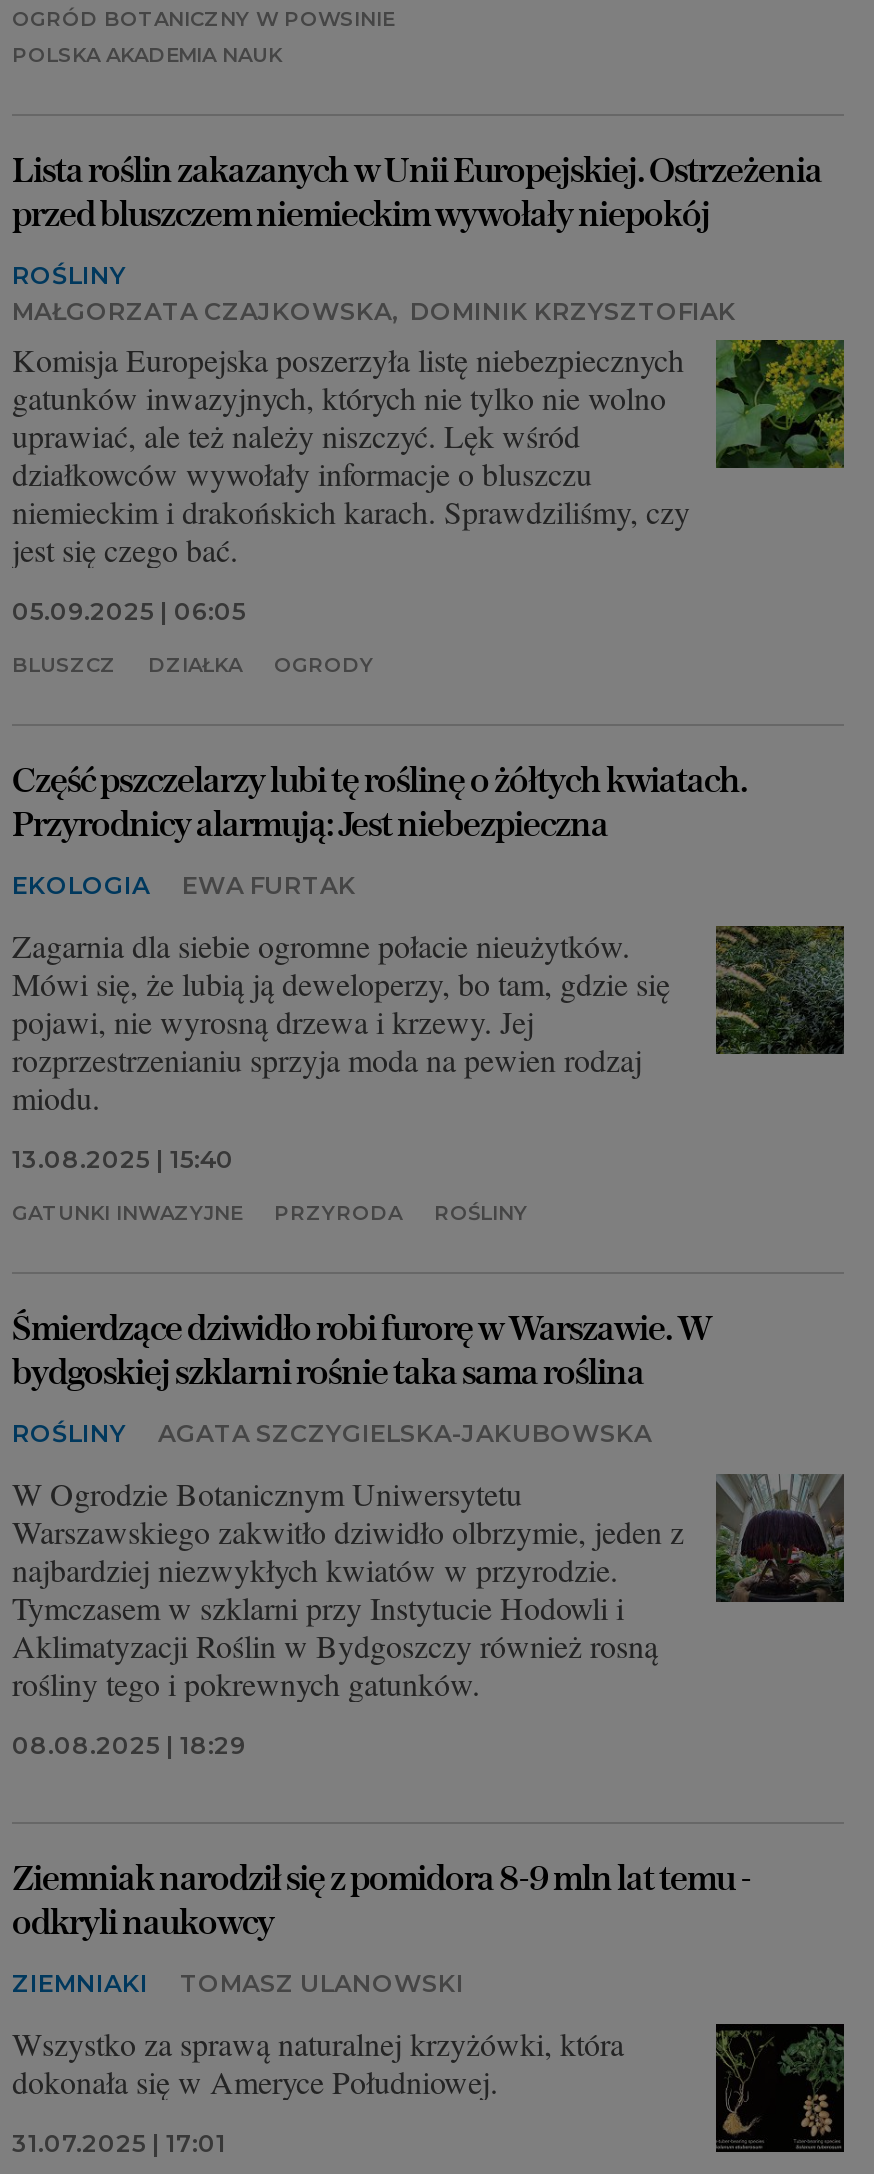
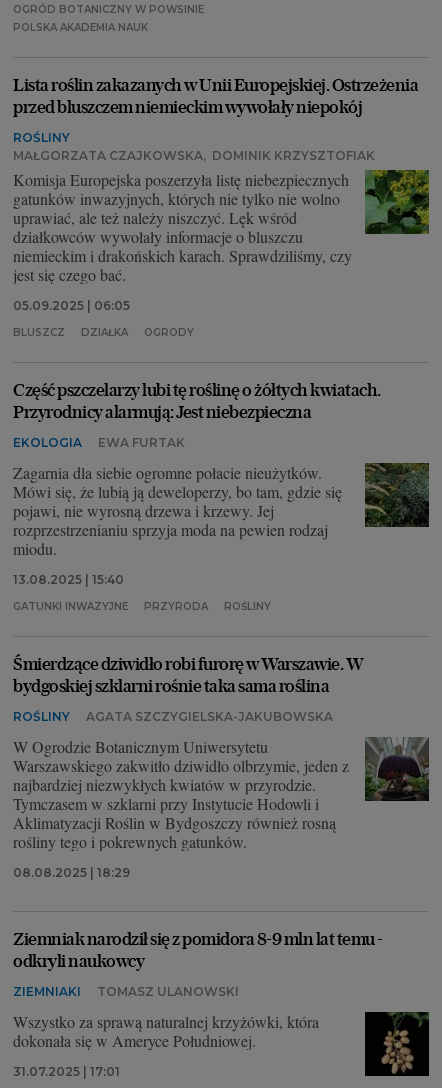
[714,2022,846,2150] [image] -> [365,1011,430,1075] [image]

